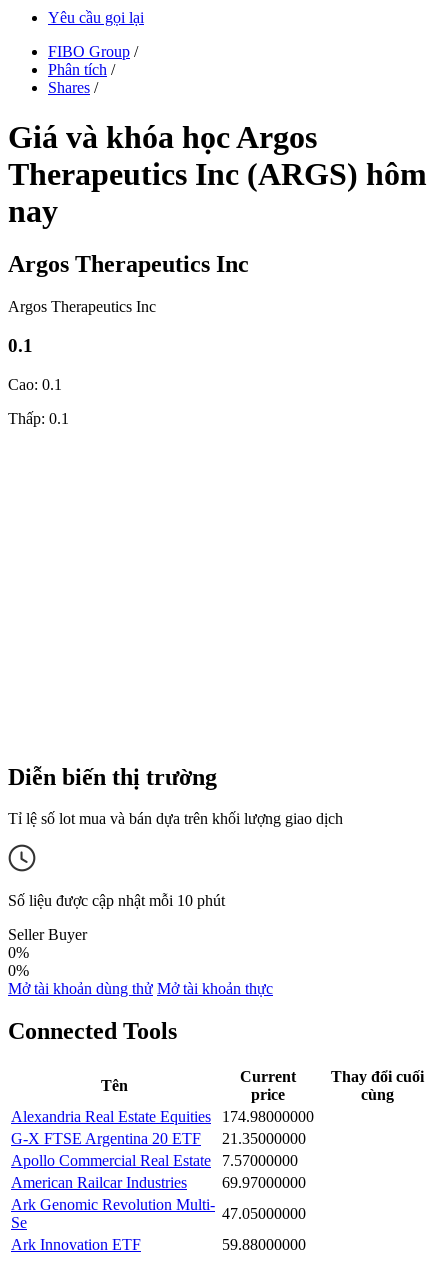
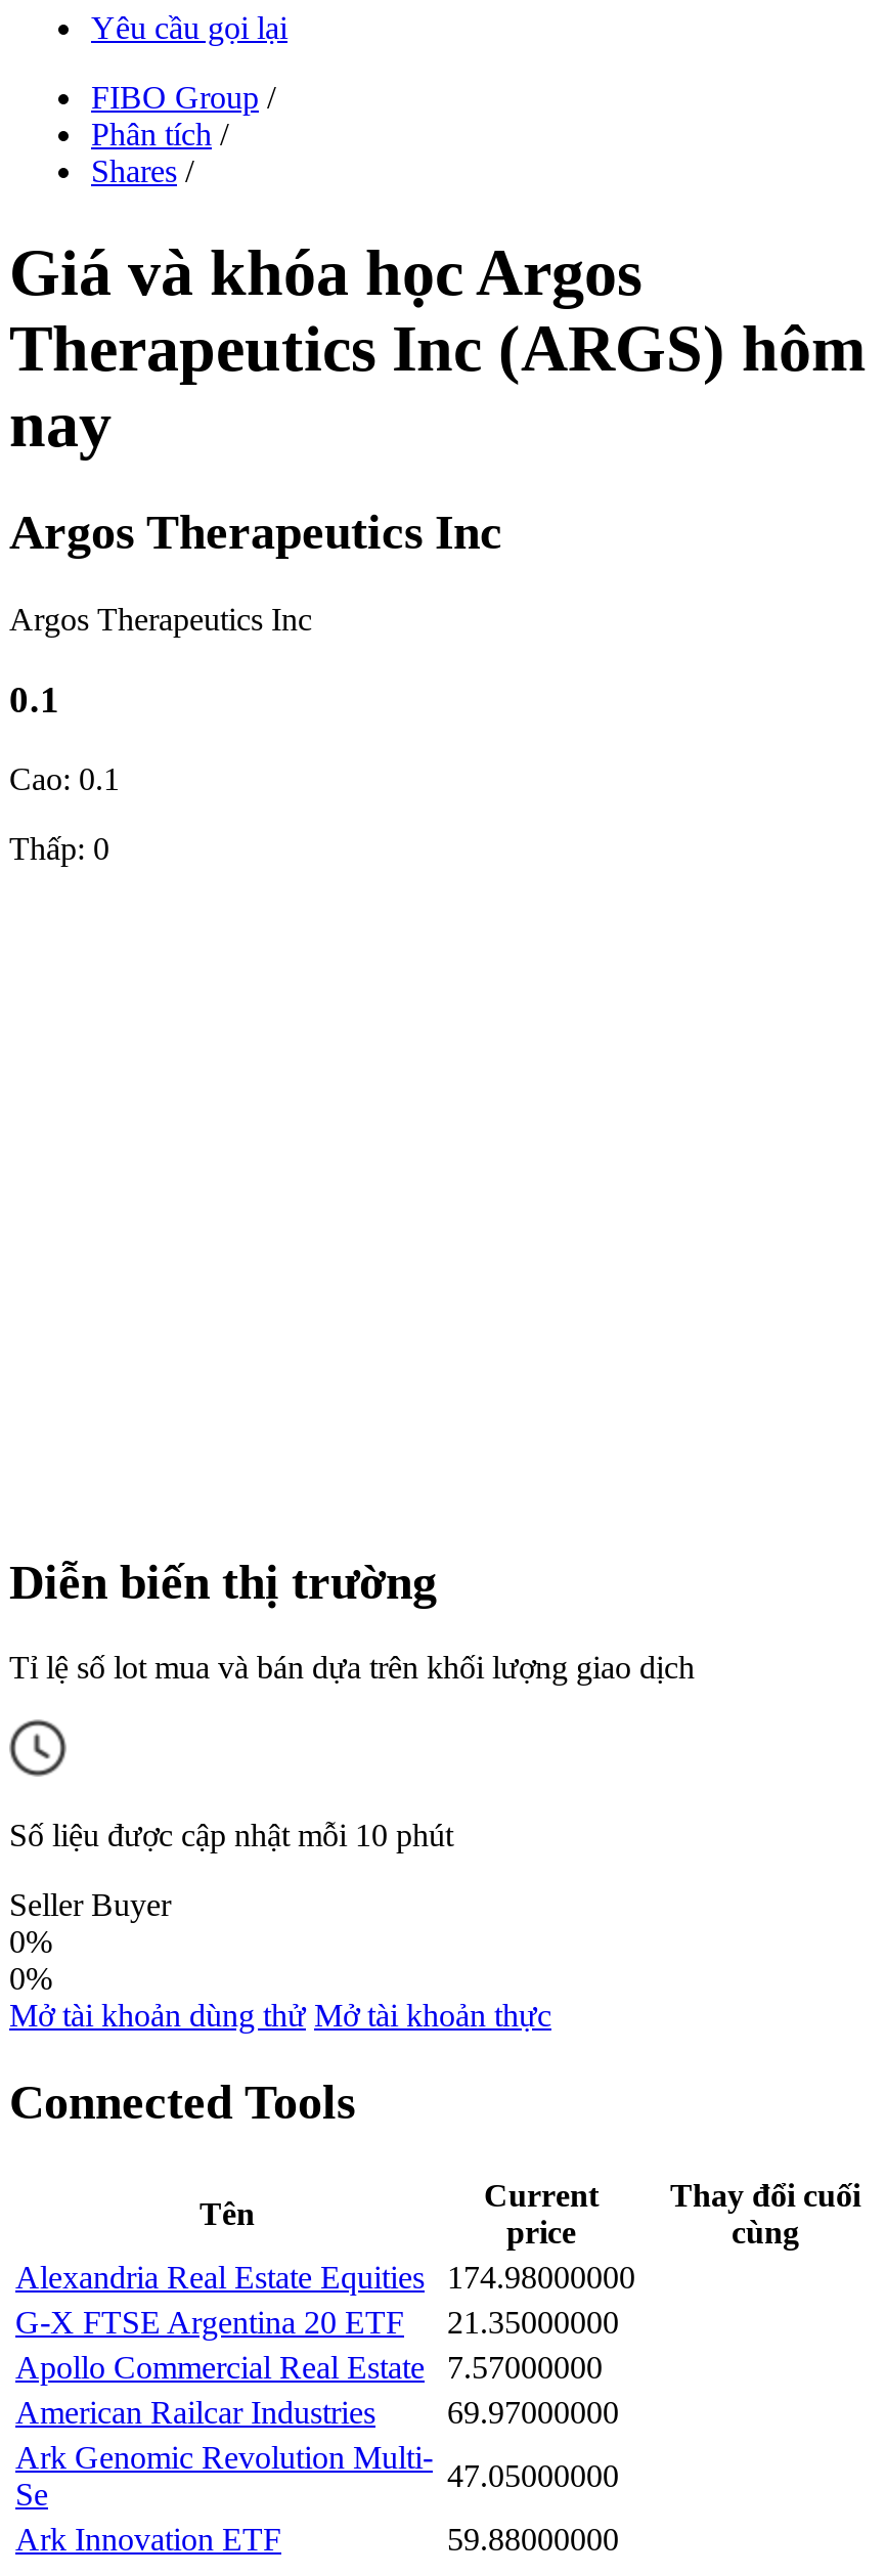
[8,410,69,427] Thấp: 0.1 -> [9,830,109,865] Thấp: 0

